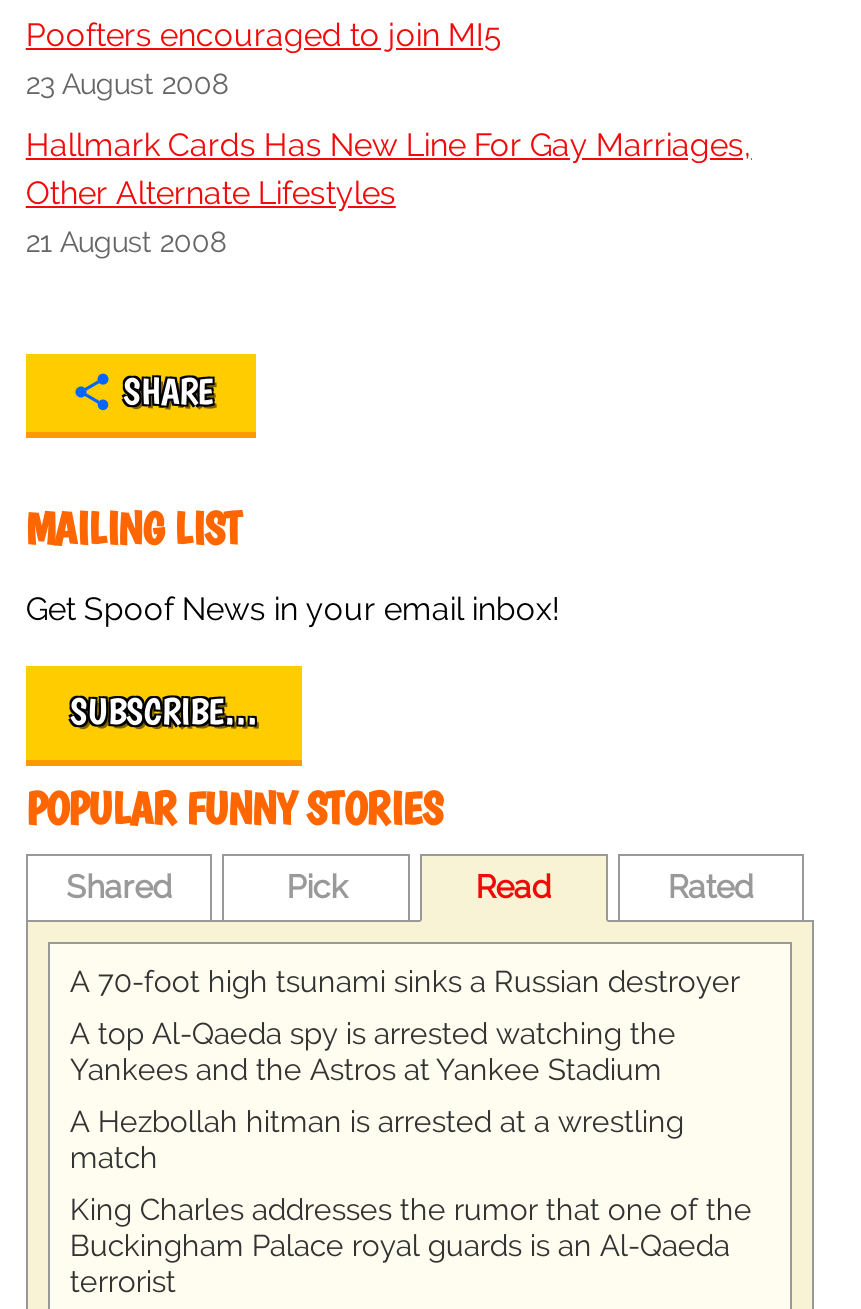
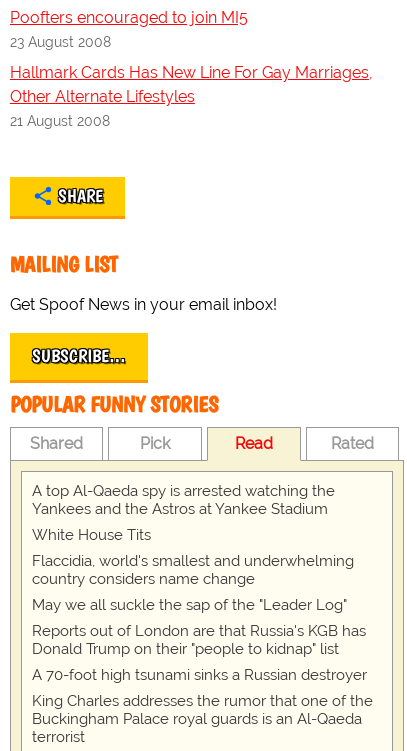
moved [70,963,740,999] -> [32,666,367,684]: A 70-foot high tsunami sinks a Russian destroyer
moved [70,1015,676,1087] -> [32,482,335,518]: A top Al-Qaeda spy is arrested watching the | Yankees and the Astros at Yankee Stadium
[70,1103,684,1175] A Hezbollah hitman is arrested at a wrestling | match -> [32,526,366,658] White House Tits | Flaccidia, world's smallest and underwhelming | country considers name change | May we all suckle the sap of the "Leader Log" | Reports out of London are that Russia's KGB has | Donald Trump on their "people to kidnap" list

